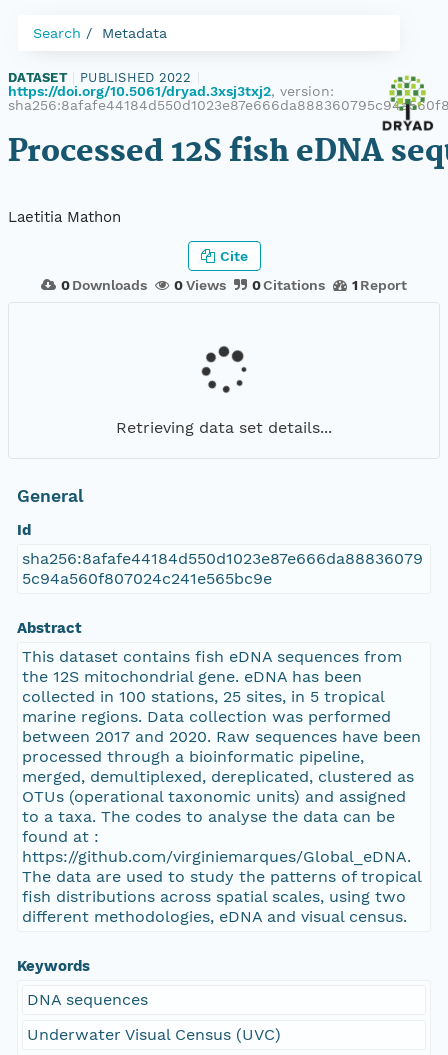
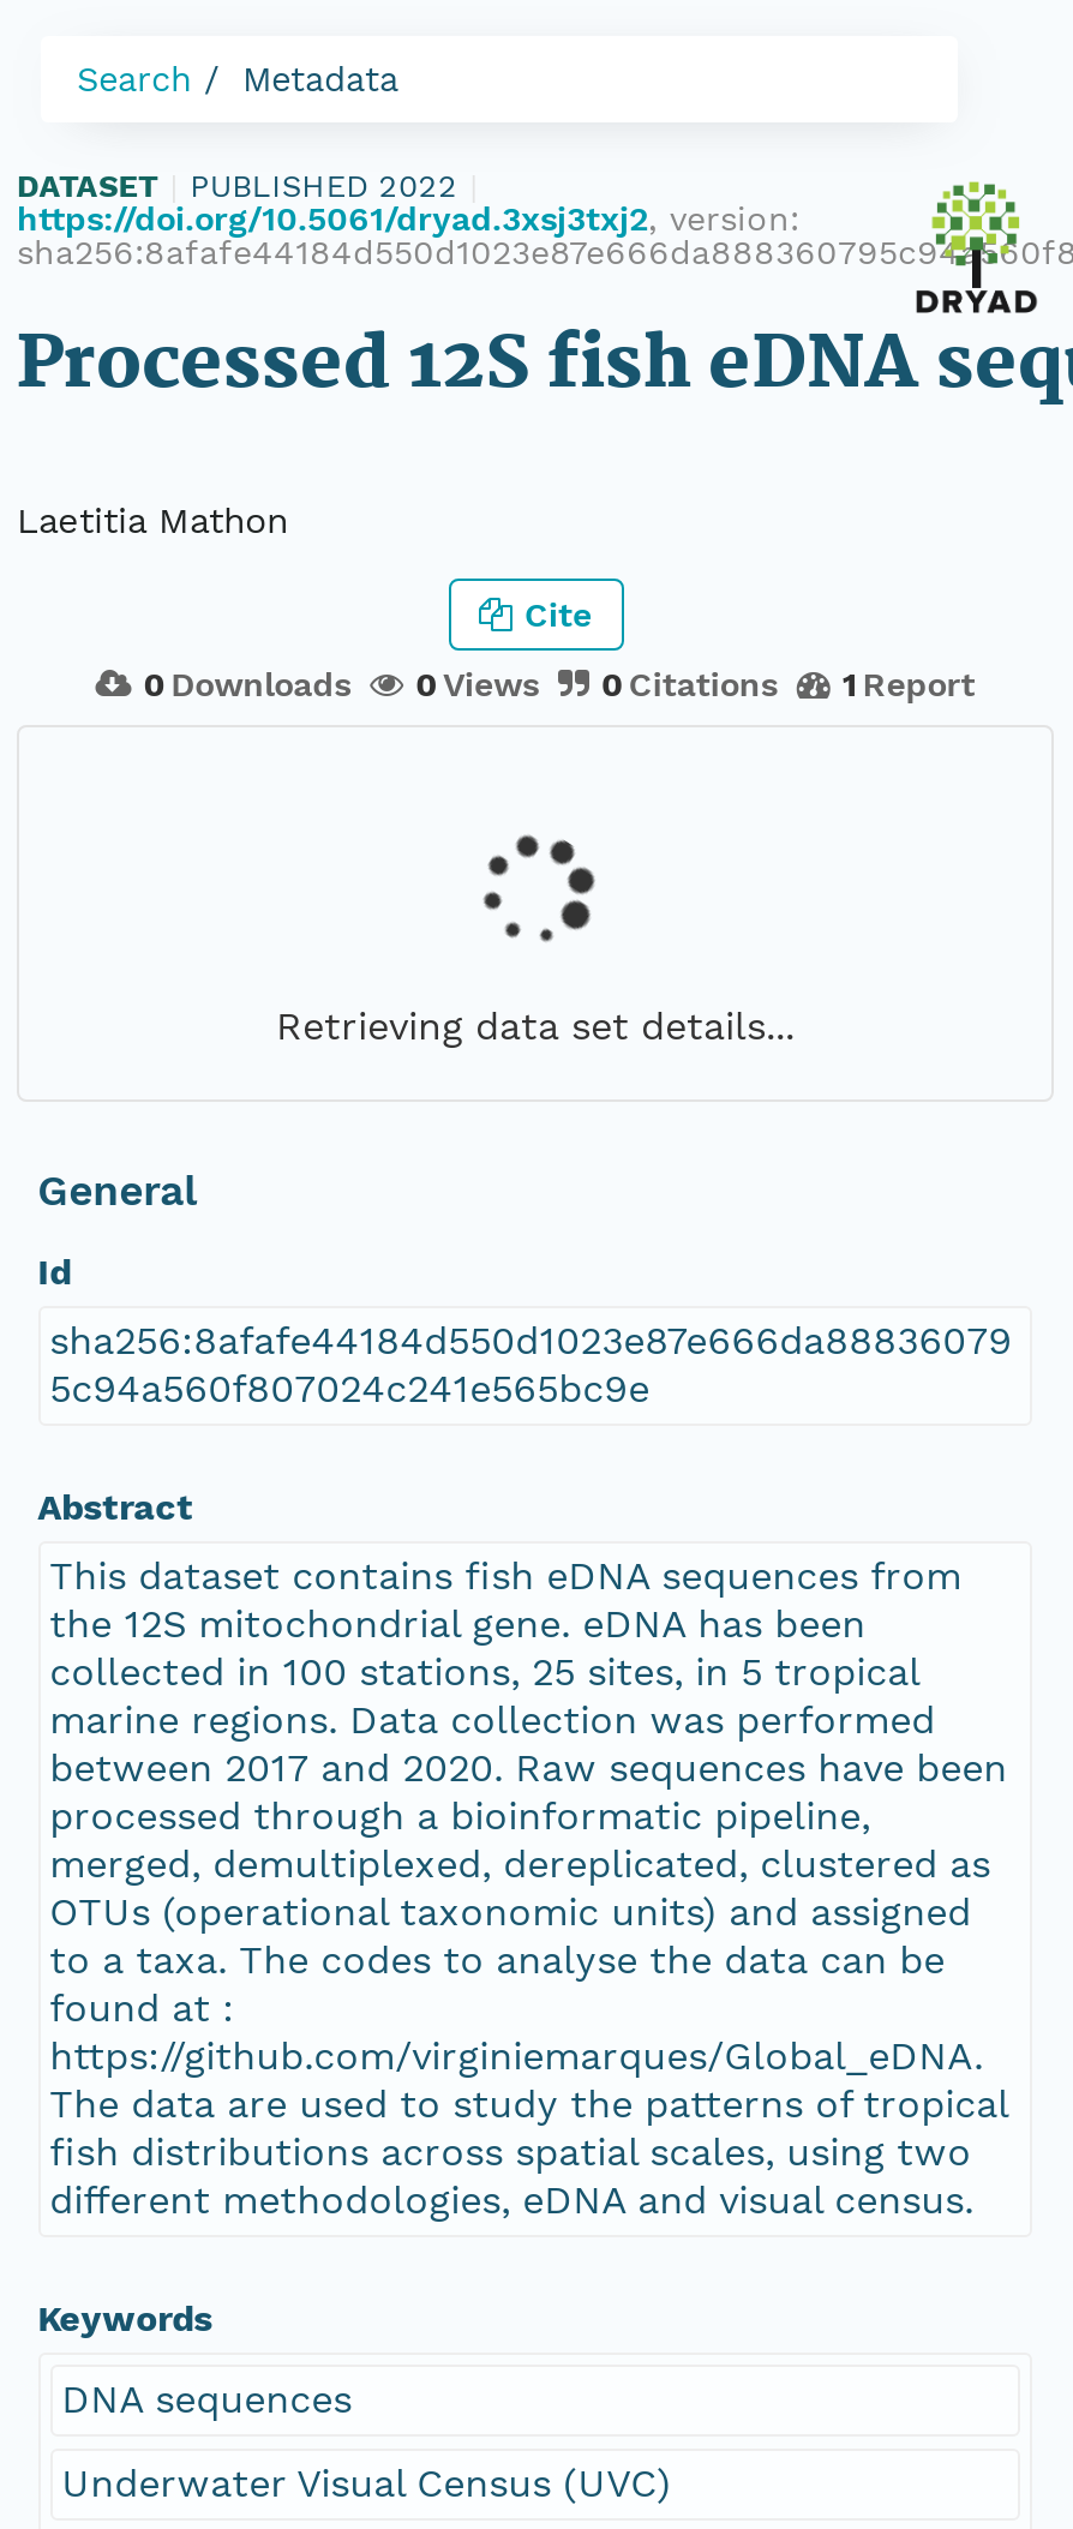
[201,345,249,393] [image] -> [482,831,598,941] [image]

